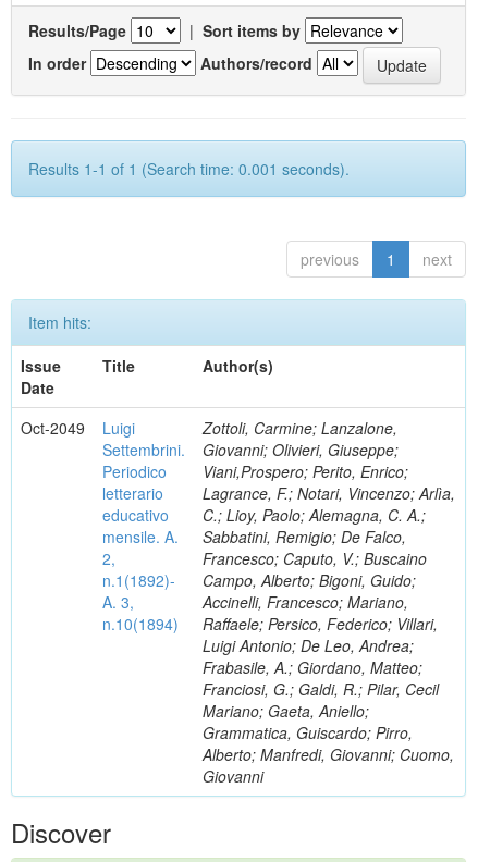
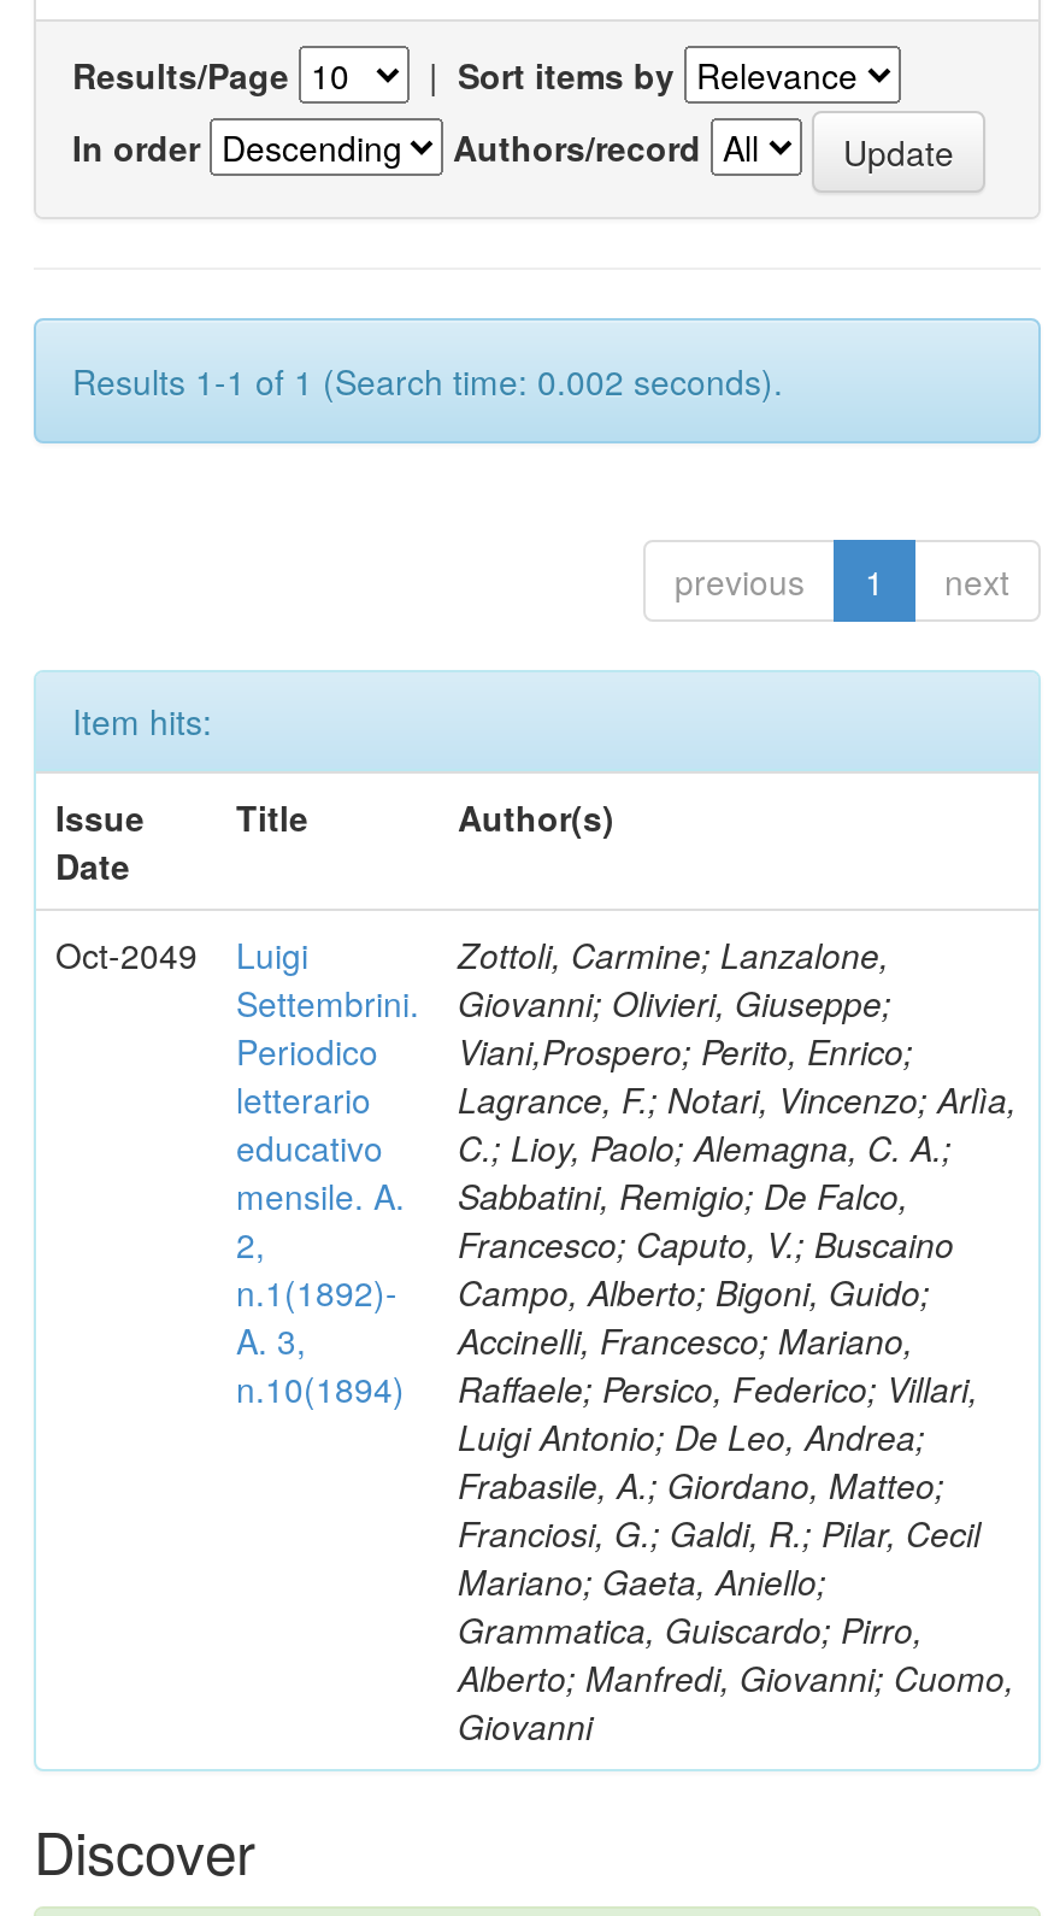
[28,158,350,180] Results 1-1 of 1 (Search time: 0.001 seconds). -> [72,357,783,405] Results 1-1 of 1 (Search time: 0.002 seconds).

